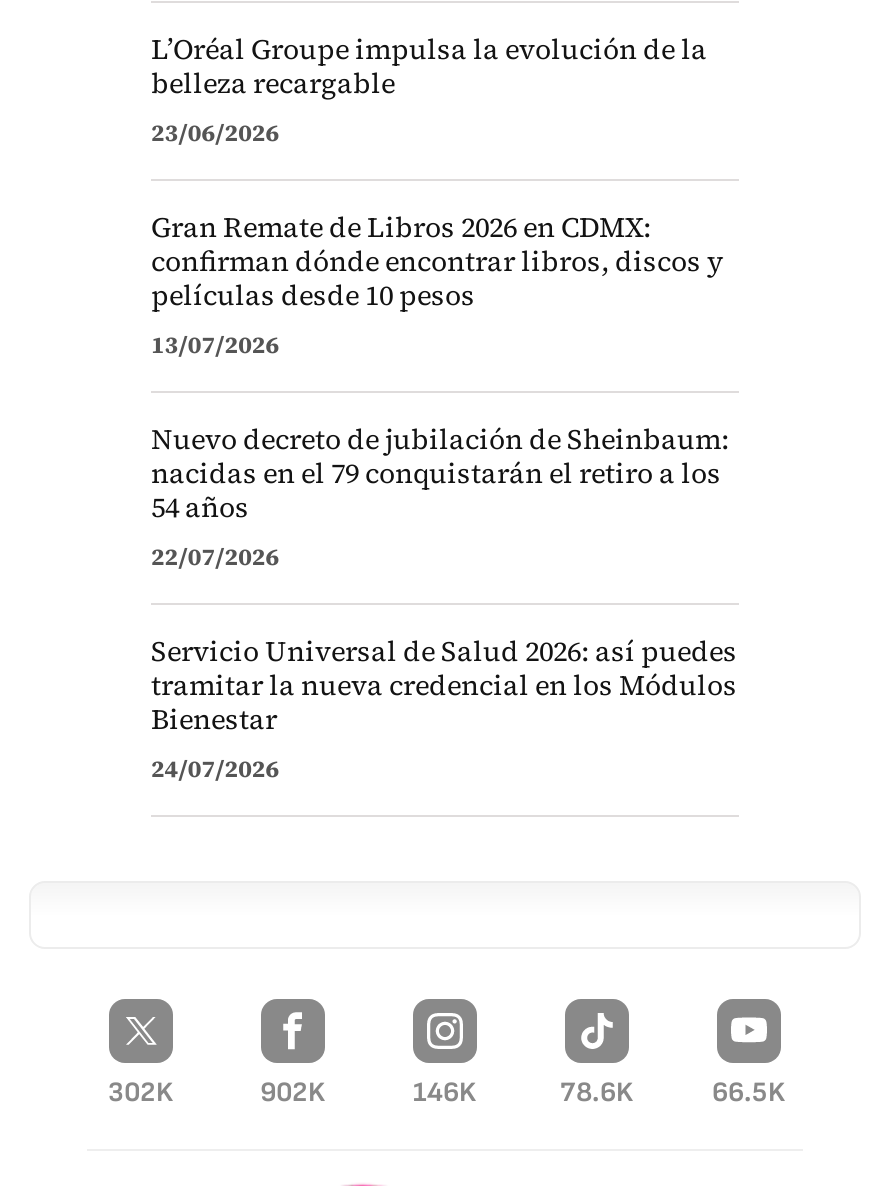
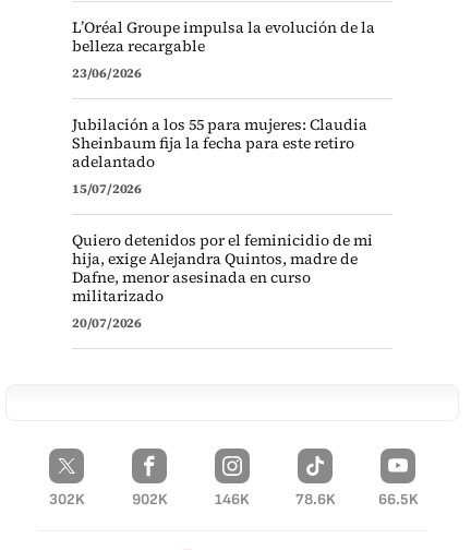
[151,208,737,786] Gran Remate de Libros 2026 en CDMX: | confirman dónde encontrar libros, discos y | películas desde 10 pesos | 13/07/2026 | Nuevo decreto de jubilación de Sheinbaum: | nacidas en el 79 conquistarán el retiro a los | 54 años | 22/07/2026 | Servicio Universal de Salud 2026: así puedes | tramitar la nueva credencial en los Módulos | Bienestar | 24/07/2026 -> [72,113,373,332] Jubilación a los 55 para mujeres: Claudia | Sheinbaum fija la fecha para este retiro | adelantado | 15/07/2026 | Quiero detenidos por el feminicidio de mi | hija, exige Alejandra Quintos, madre de | Dafne, menor asesinada en curso | militarizado | 20/07/2026

